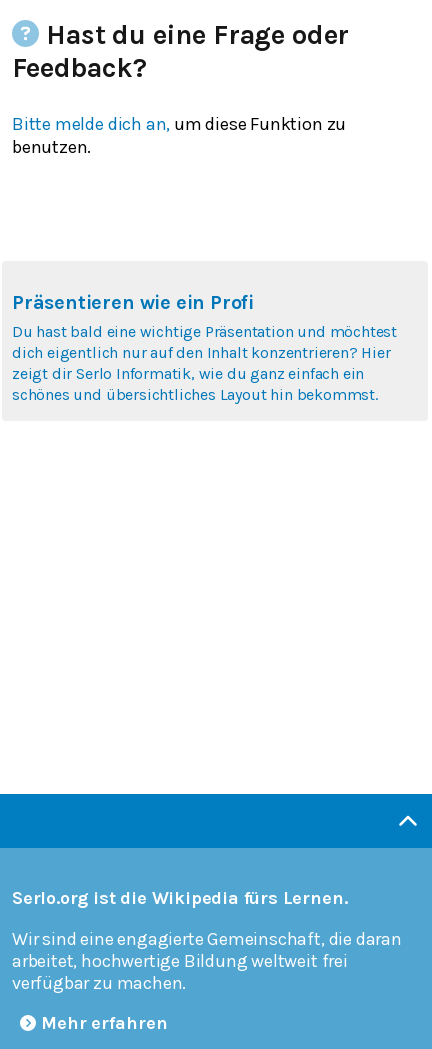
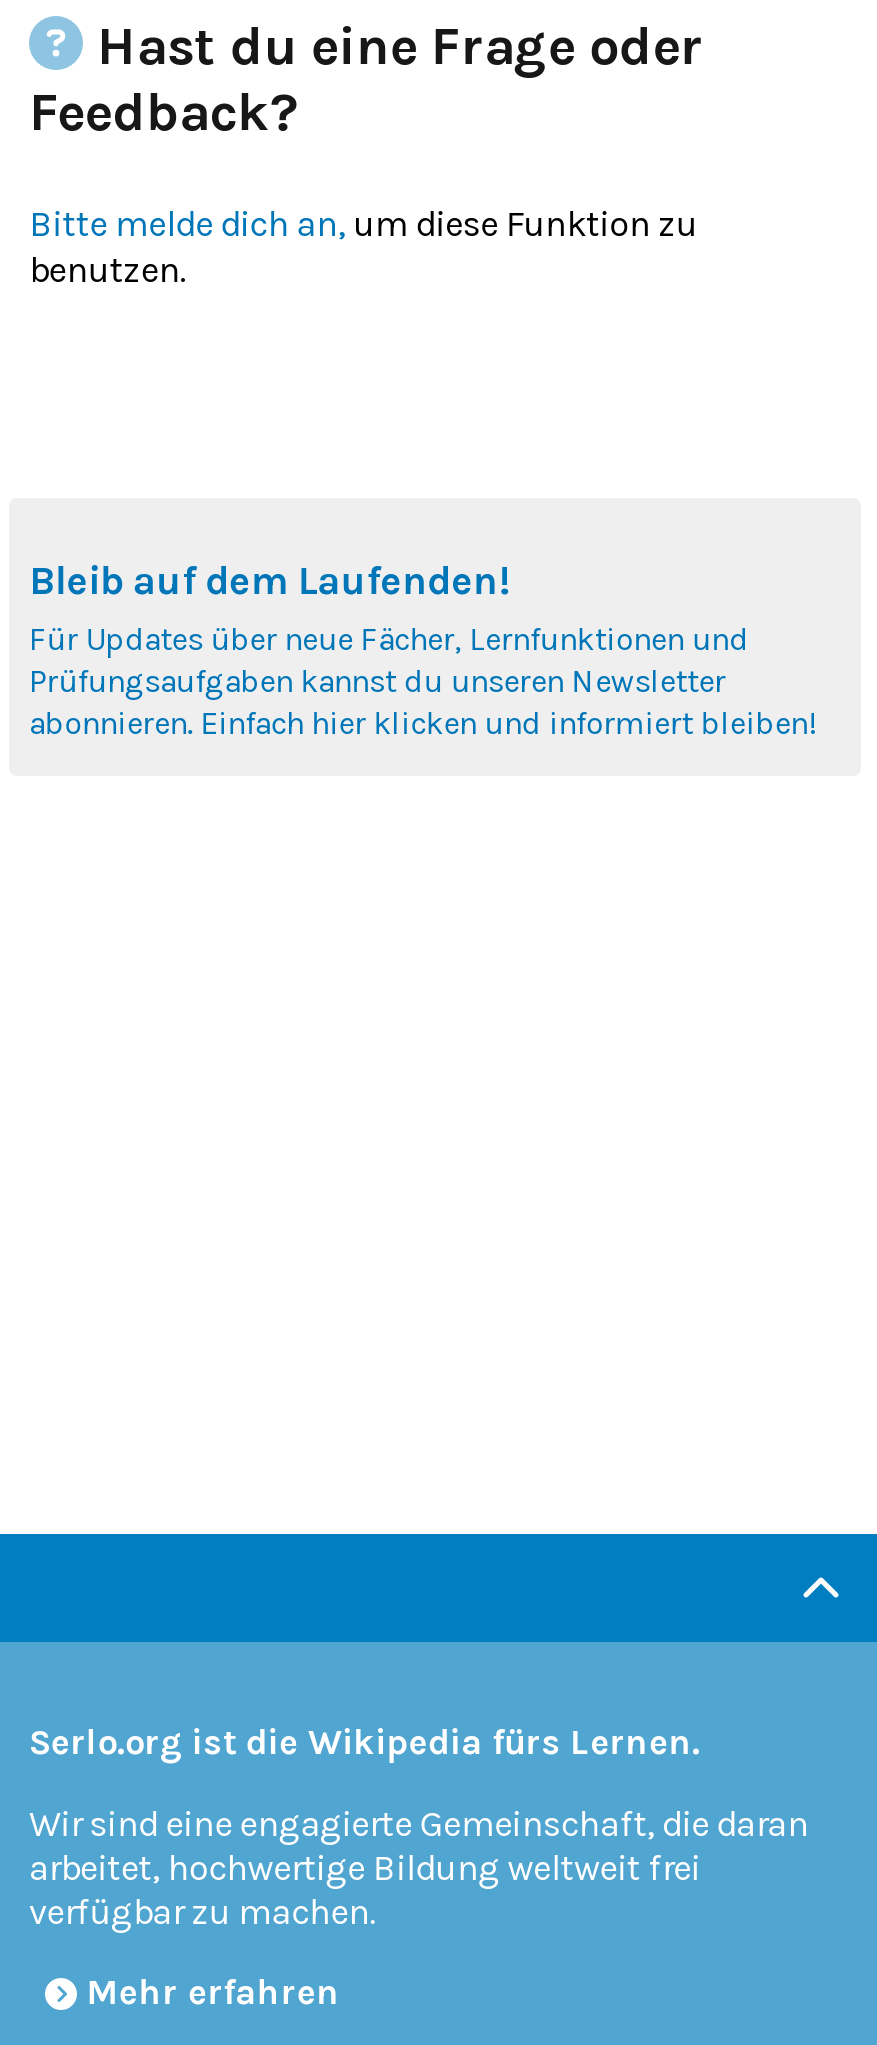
[12,291,397,404] Präsentieren wie ein Profi | Du hast bald eine wichtige Präsentation und möchtest | dich eigentlich nur auf den Inhalt konzentrieren? Hier | zeigt dir Serlo Informatik, wie du ganz einfach ein | schönes und übersichtliches Layout hin bekommst. -> [29,558,815,742] Bleib auf dem Laufenden! | Für Updates über neue Fächer, Lernfunktionen und | Prüfungsaufgaben kannst du unseren Newsletter | abonnieren. Einfach hier klicken und informiert bleiben!

